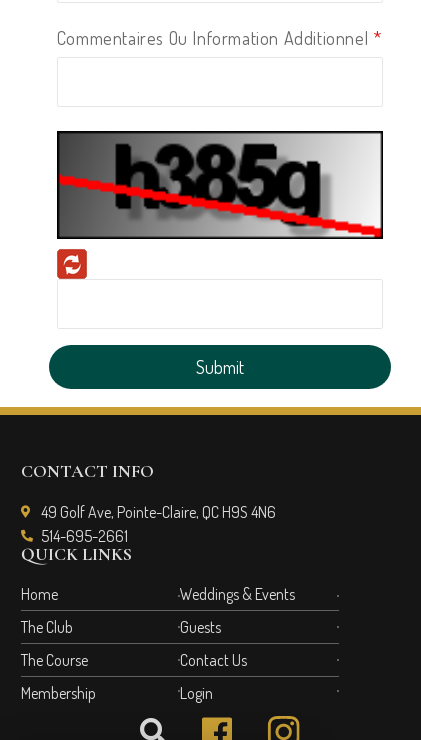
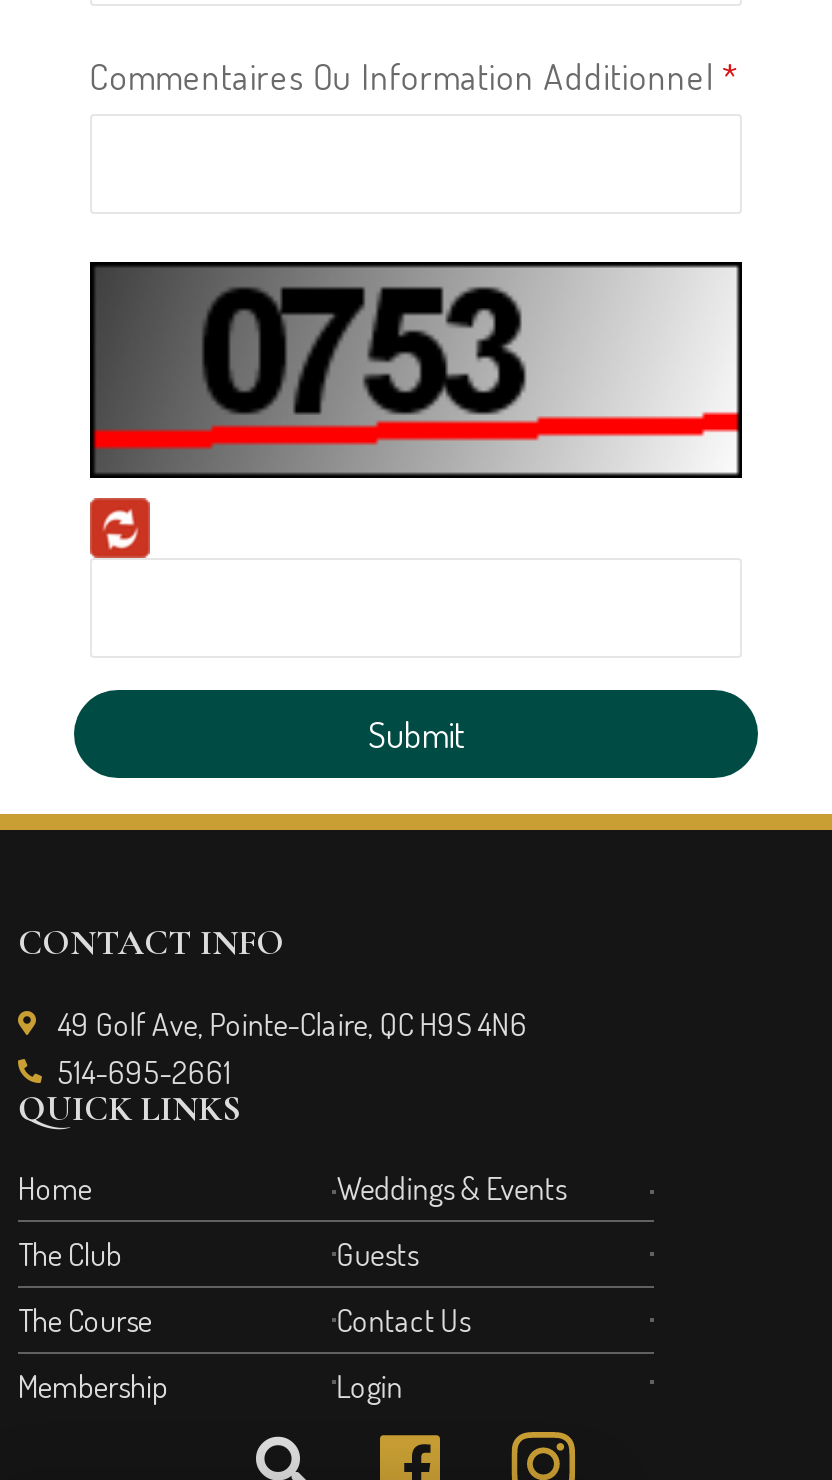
[58,143,382,238] [image] -> [92,286,740,474] [image]

